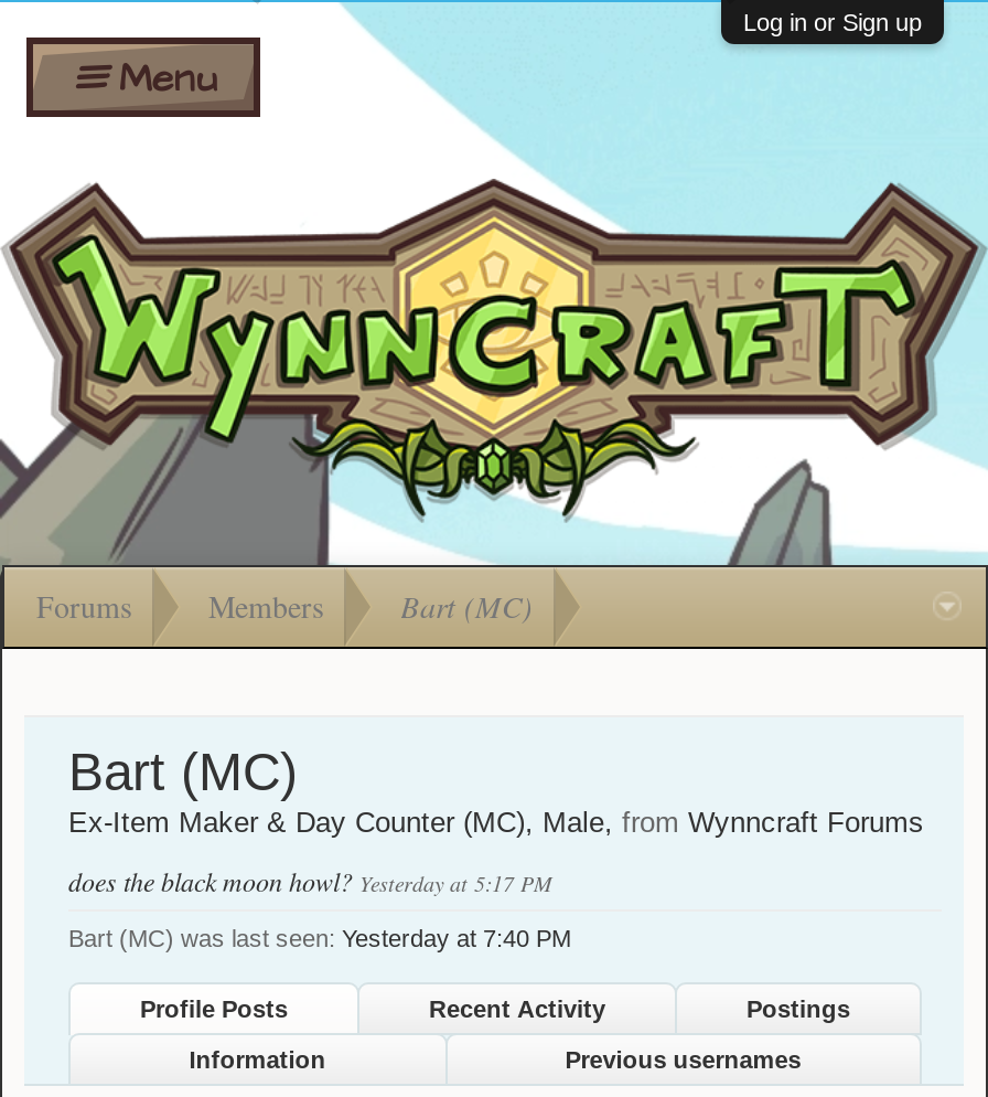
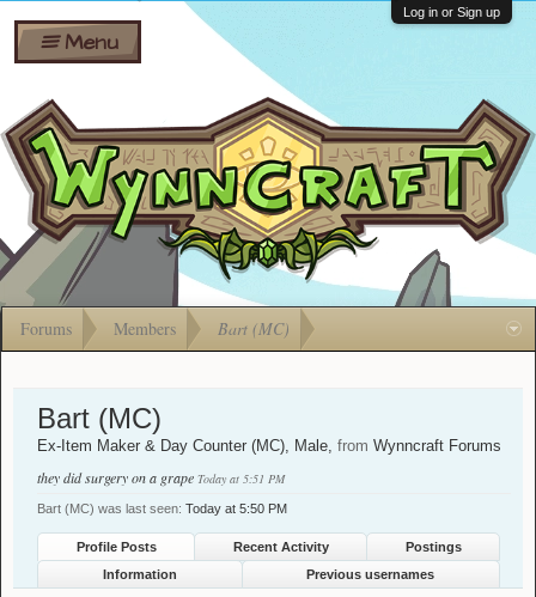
[68,863,551,899] does the black moon howl? Yesterday at 5:17 PM -> [37,468,285,487] they did surgery on a grape Today at 5:51 PM
[68,925,571,952] Bart (MC) was last seen: Yesterday at 7:40 PM -> [37,501,287,516] Bart (MC) was last seen: Today at 5:50 PM

